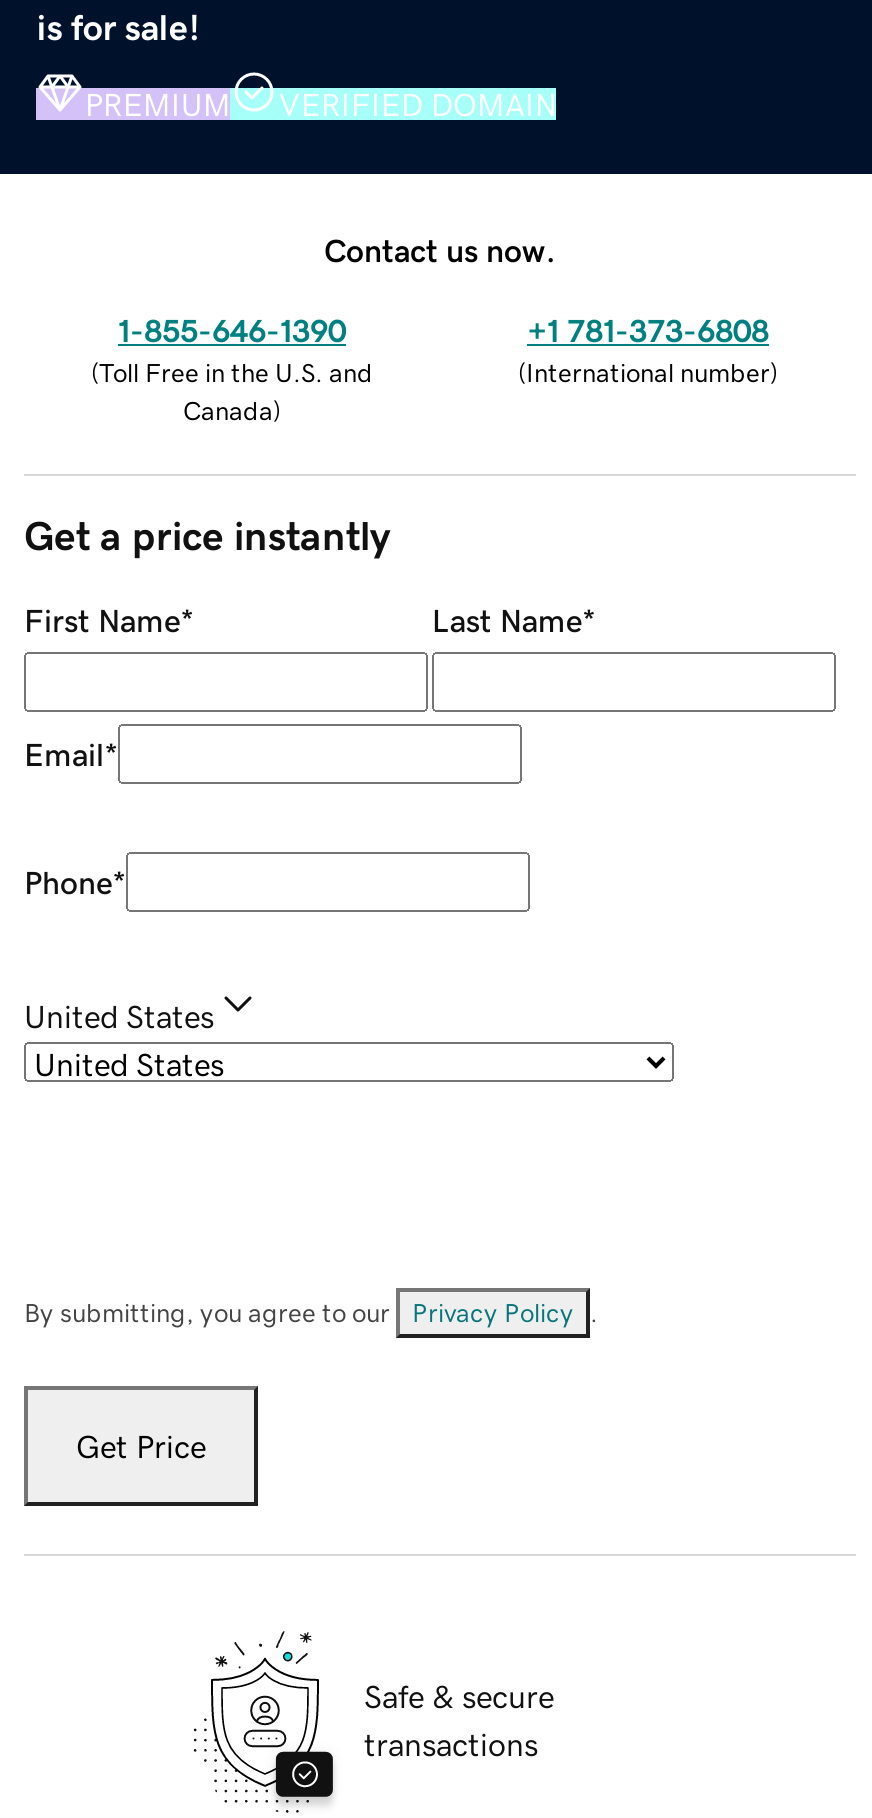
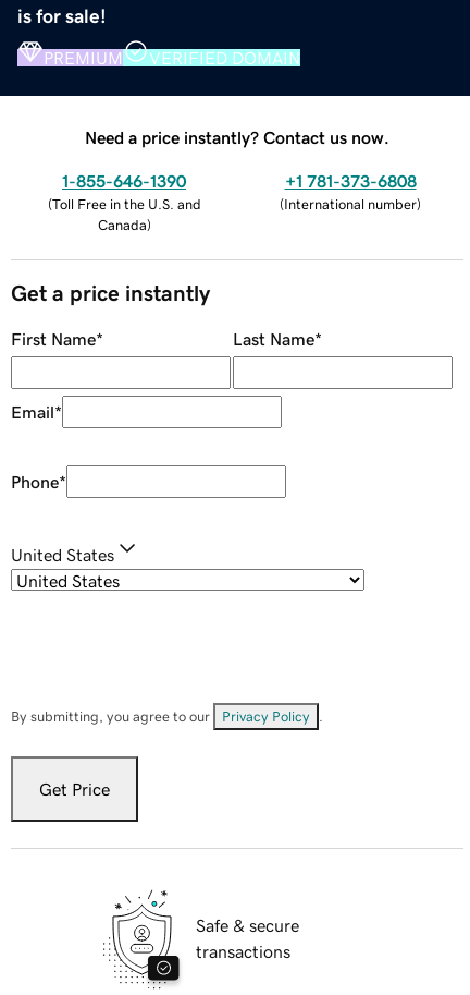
[324,233,556,265] Contact us now. -> [85,128,389,146] Need a price instantly? Contact us now.

